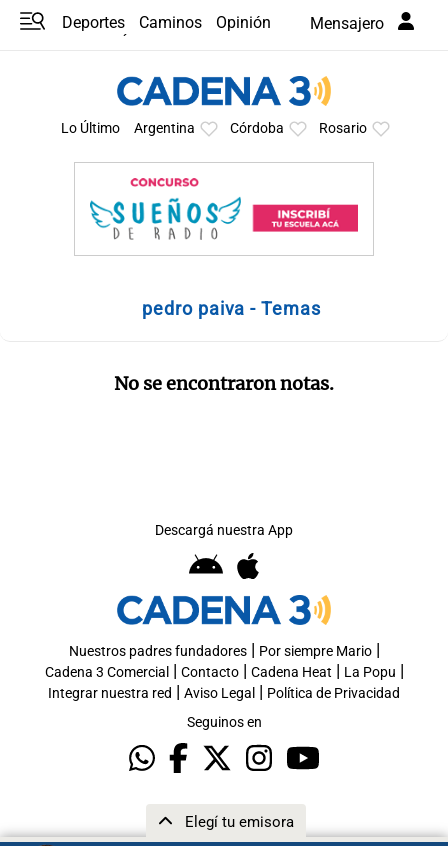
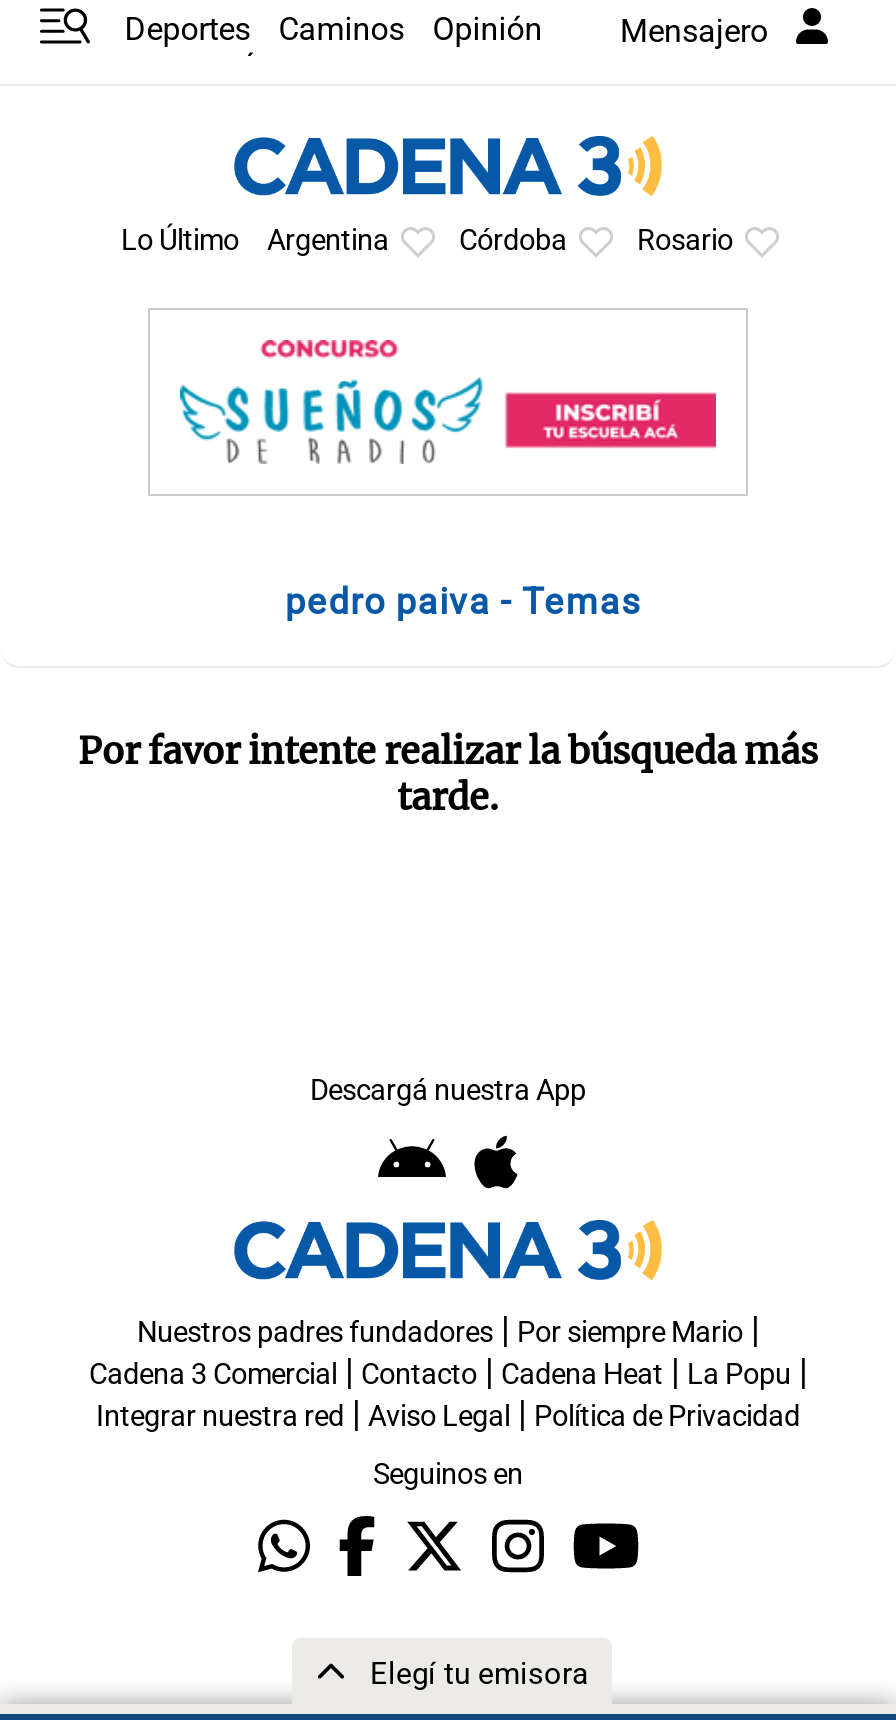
[114,372,334,395] No se encontraron notas. -> [78,727,818,819] Por favor intente realizar la búsqueda más | tarde.

